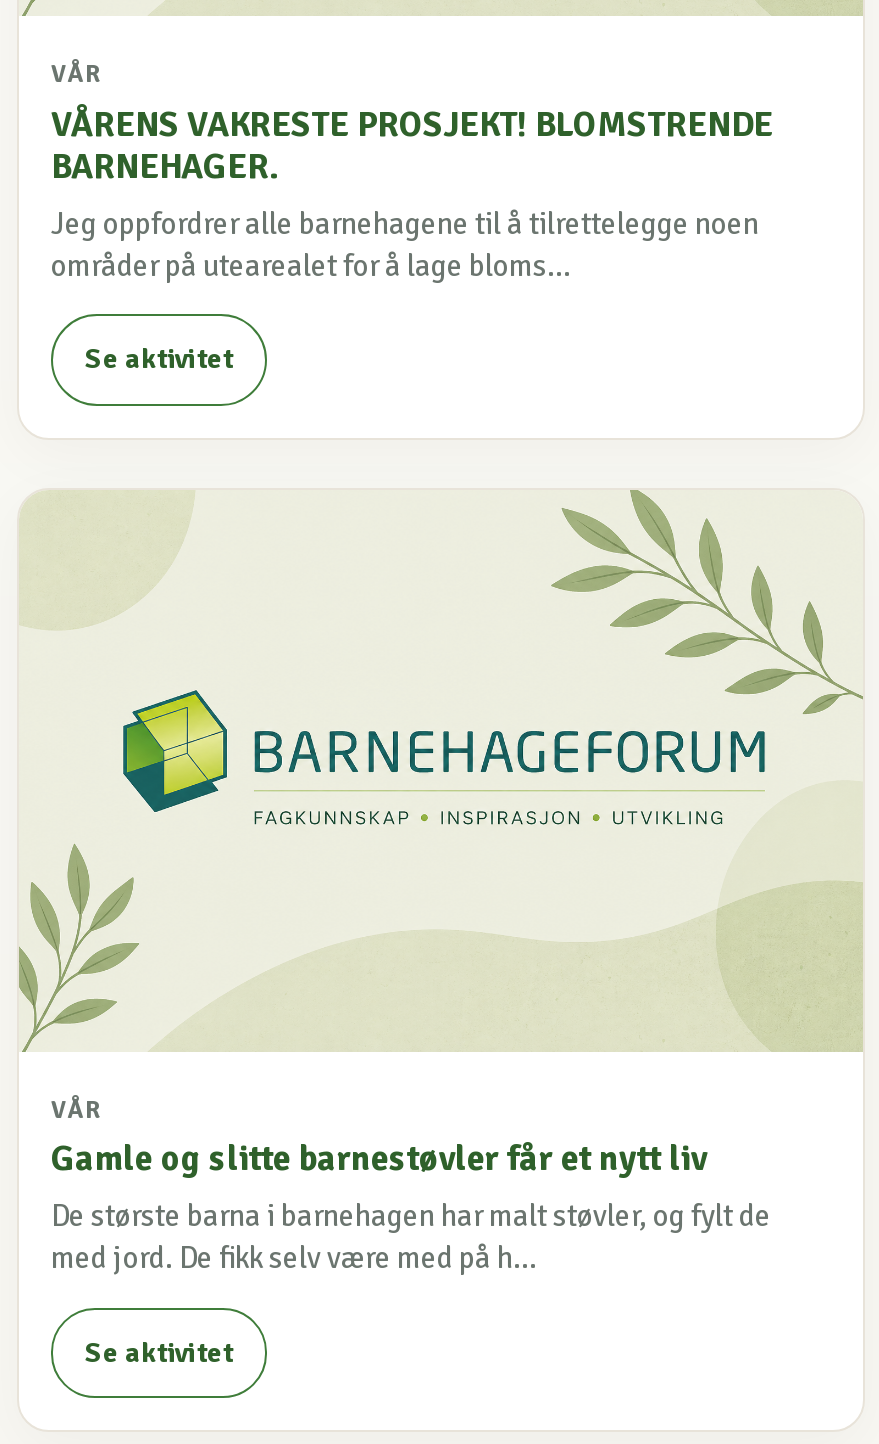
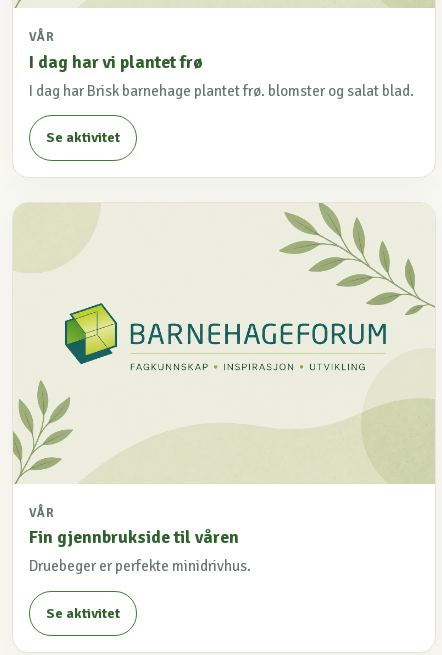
[51,101,773,283] VÅRENS VAKRESTE PROSJEKT! BLOMSTRENDE | BARNEHAGER. | Jeg oppfordrer alle barnehagene til å tilrettelegge noen | områder på utearealet for å lage bloms... -> [29,50,414,99] I dag har vi plantet frø | I dag har Brisk barnehage plantet frø. blomster og salat blad.
[51,1137,771,1277] Gamle og slitte barnestøvler får et nytt liv | De største barna i barnehagen har malt støvler, og fylt de | med jord. De fikk selv være med på h... -> [29,526,251,575] Fin gjennbrukside til våren | Druebeger er perfekte minidrivhus.

